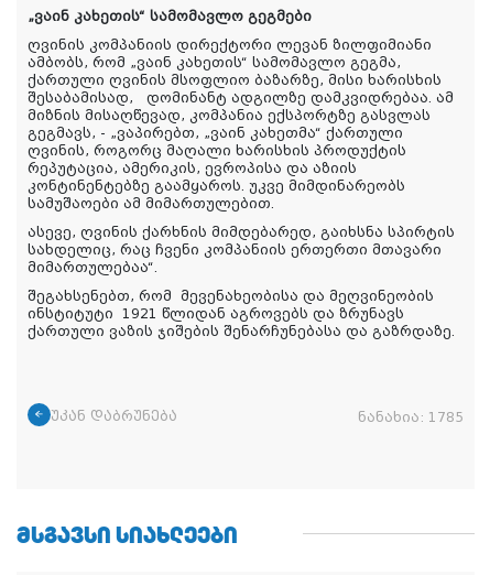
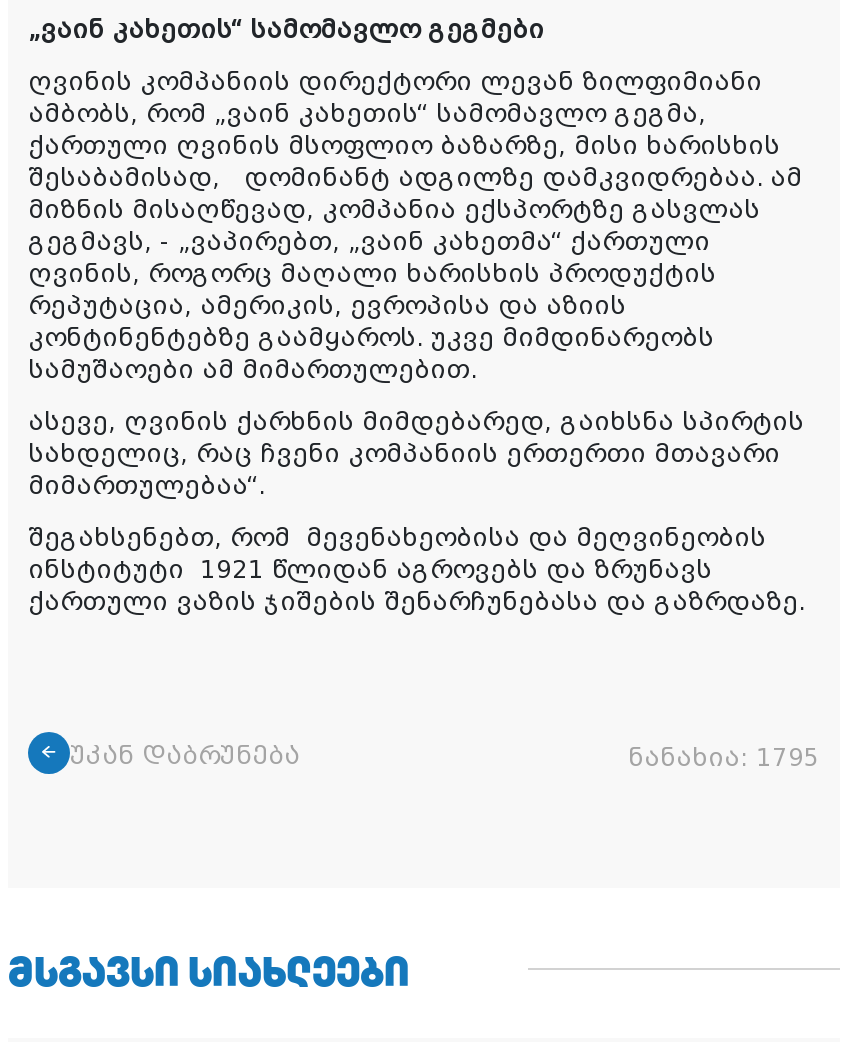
[358,410,464,425] ნანახია: 1785 -> [628,744,820,772] ნანახია: 1795

